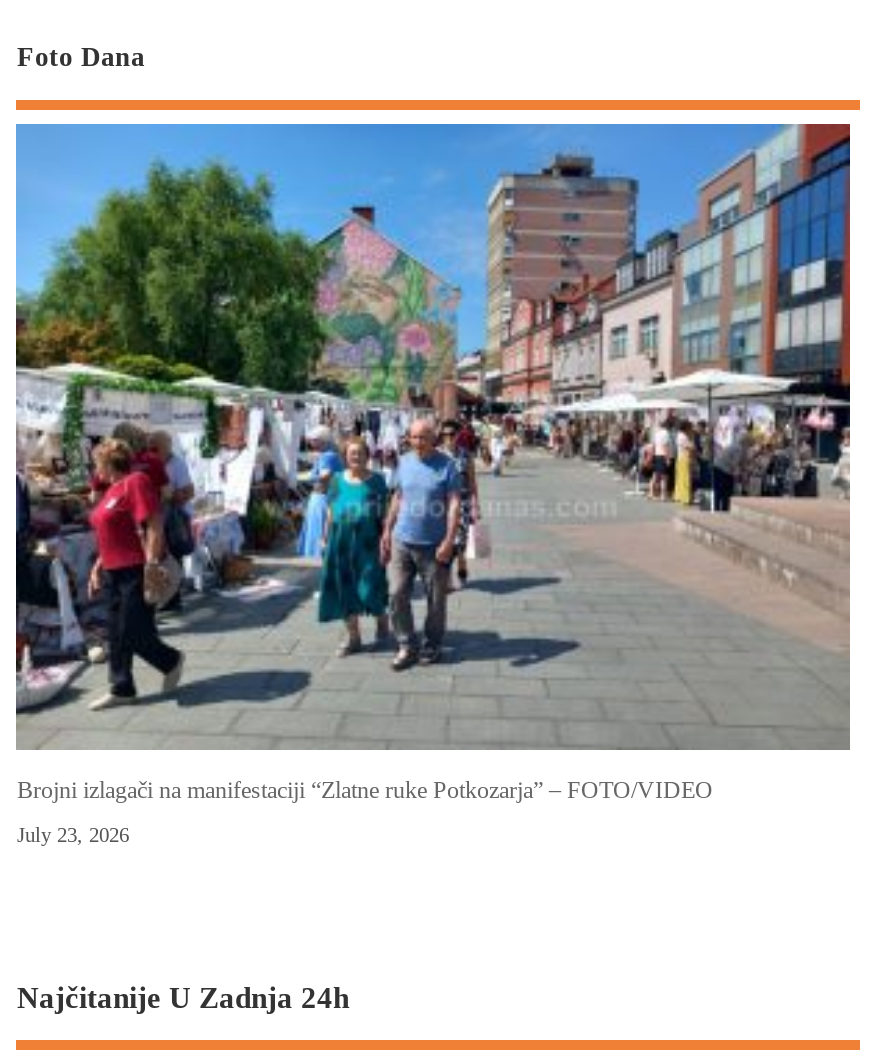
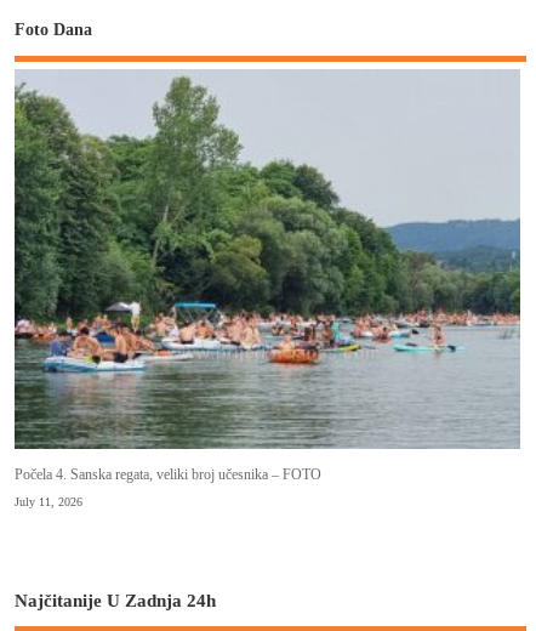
[14,99,856,804] [image] | Brojni izlagači na manifestaciji “Zlatne ruke Potkozarja” – FOTO/VIDEO -> [13,70,521,482] [image] | Počela 4. Sanska regata, veliki broj učesnika – FOTO
[17,824,129,846] July 23, 2026 -> [15,495,83,508] July 11, 2026

